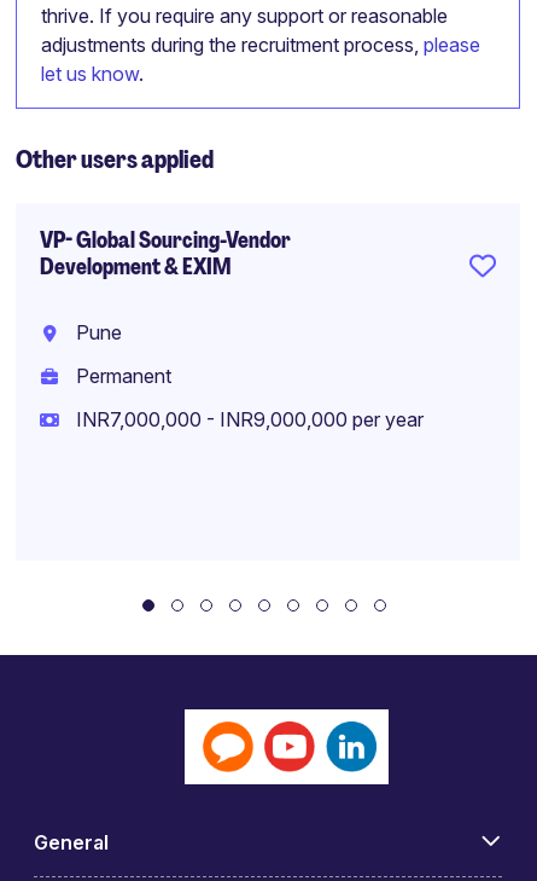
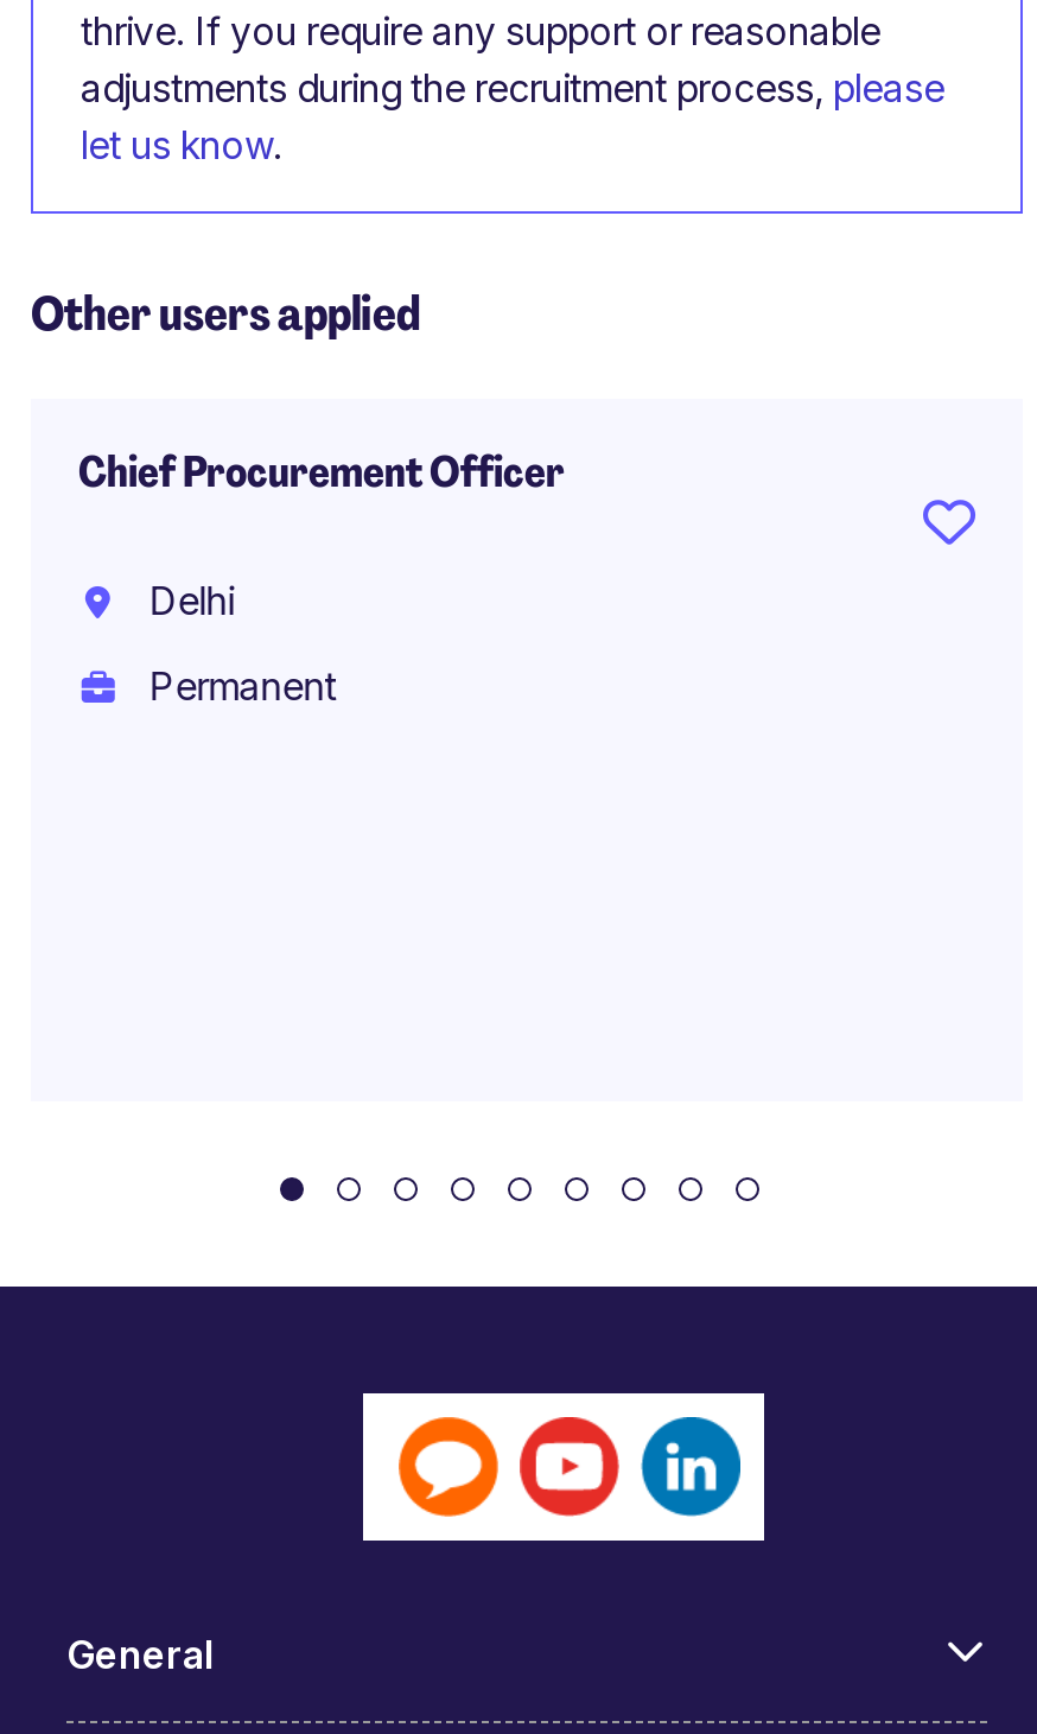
[40,226,291,282] VP- Global Sourcing-Vendor | Development & EXIM -> [78,444,565,501] Chief Procurement Officer
[71,320,122,344] Pune -> [140,577,234,624] Delhi
moved [71,364,171,388] -> [140,662,336,710]: Permanent
[71,407,423,431] INR7,000,000 - INR9,000,000 per year -> none

